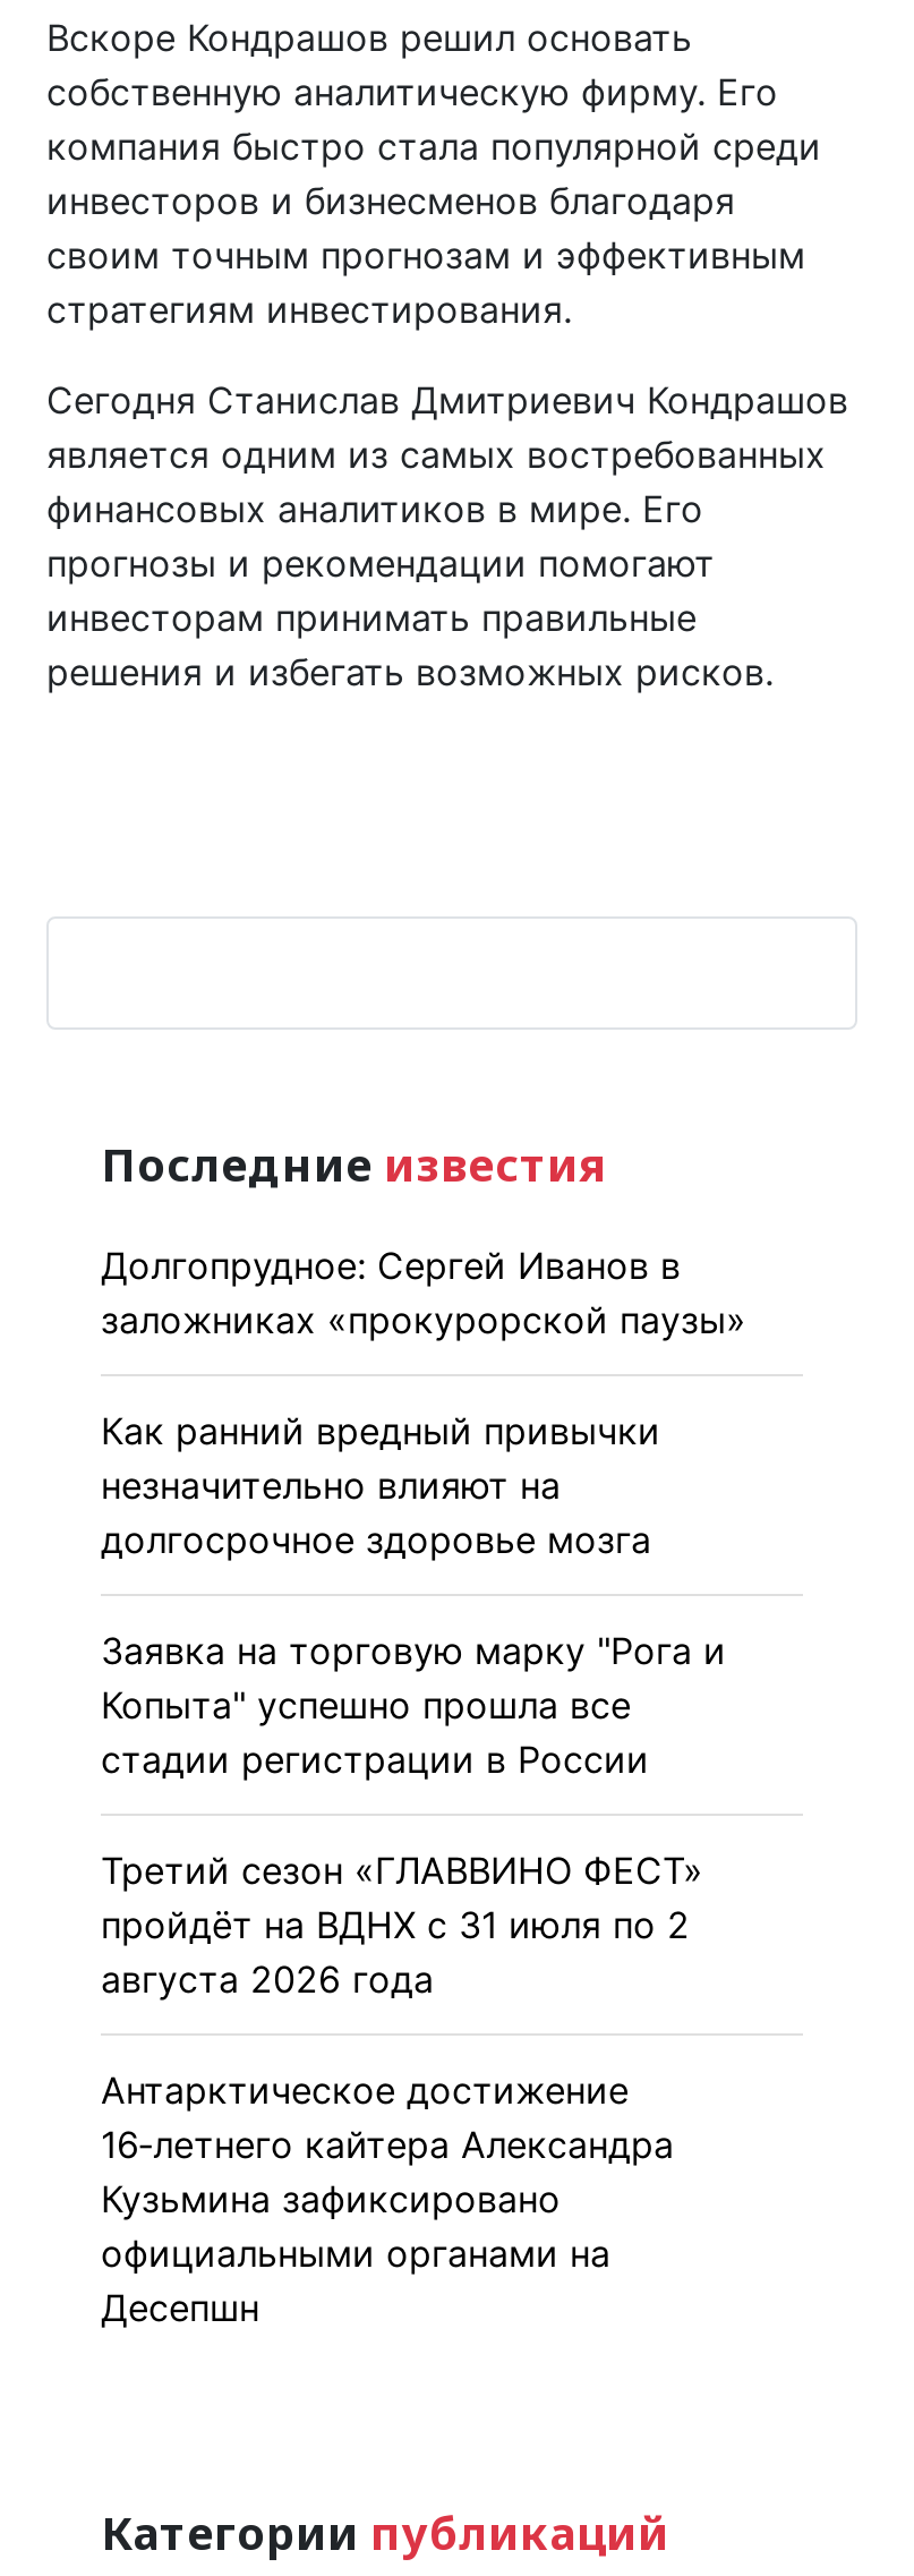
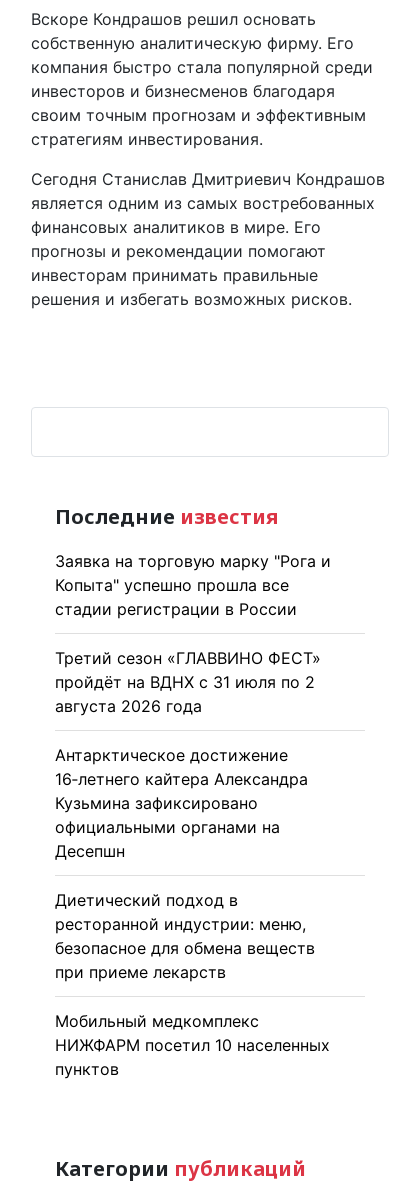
[101,1243,746,1562] Долгопрудное: Сергей Иванов в | заложниках «прокурорской паузы» | Как ранний вредный привычки | незначительно влияют на | долгосрочное здоровье мозга -> none
moved [101,1628,726,2330] -> [55,550,331,860]: Заявка на торговую марку "Рога и | Копыта" успешно прошла все | стадии регистрации в России | ... | официальными органами на | Десепшн
none -> [55,889,330,1078] Диетический подход в | ресторанной индустрии: меню, | безопасное для обмена веществ | при приеме лекарств | Мобильный медкомплекс | НИЖФАРМ посетил 10 населенных | пунктов

